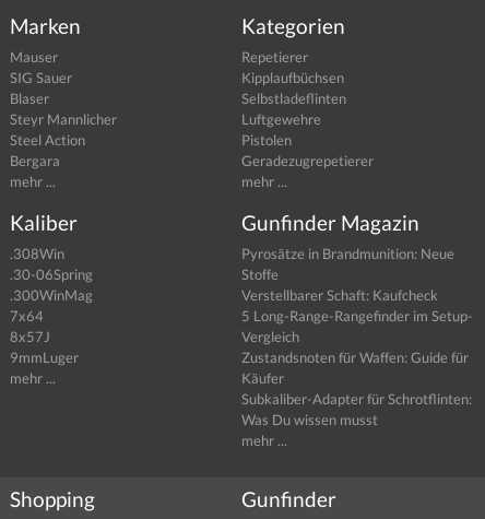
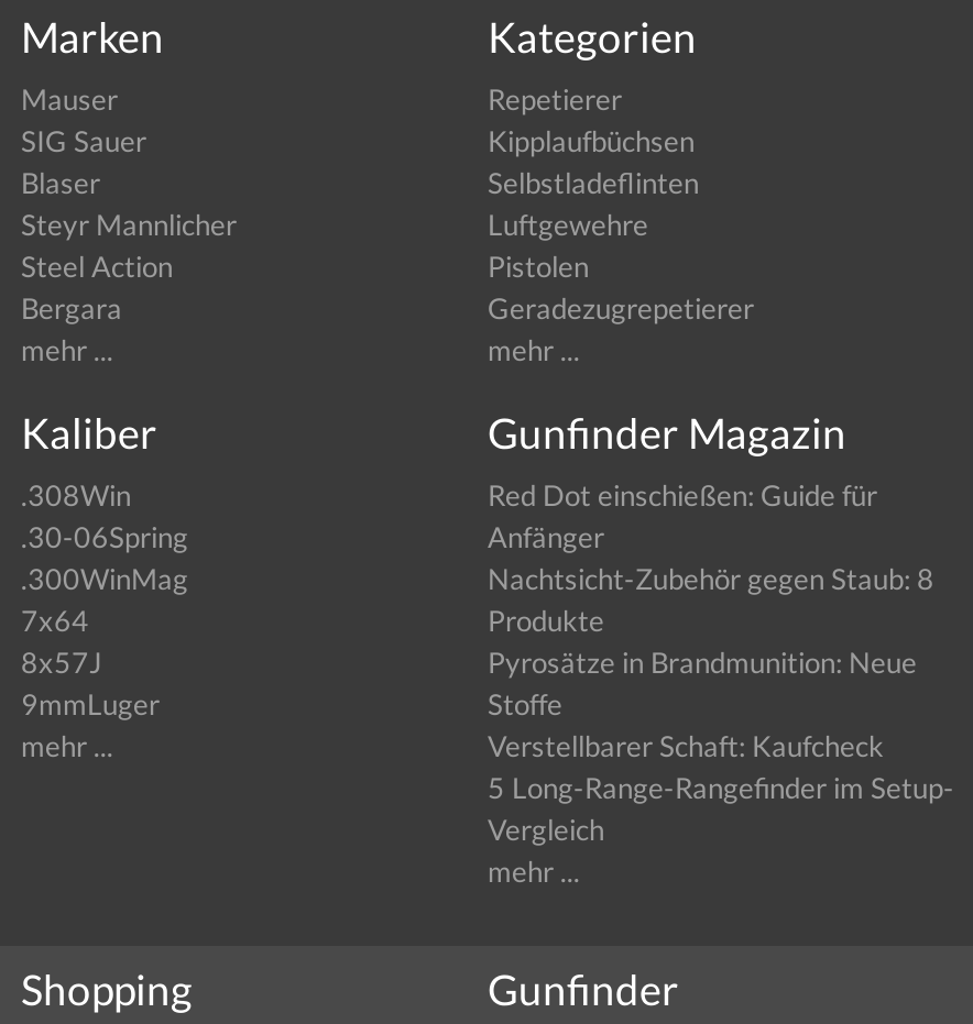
moved [241,245,473,345] -> [488,644,954,847]: Pyrosätze in Brandmunition: Neue | Stoffe | Verstellbarer Schaft: Kaufcheck | 5 Long-Range-Rangefinder im Setup- | Vergleich
none -> [488,477,934,638] Red Dot einschießen: Guide für | Anfänger | Nachtsicht-Zubehör gegen Staub: 8 | Produkte
[241,348,472,428] Zustandsnoten für Waffen: Guide für | Käufer | Subkaliber-Adapter für Schrotflinten: | Was Du wissen musst -> none

